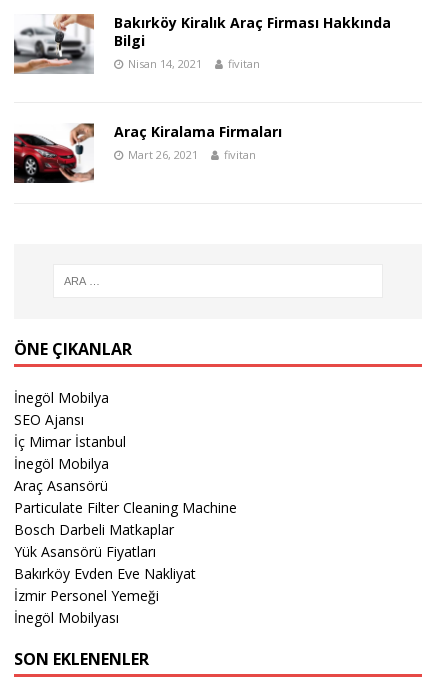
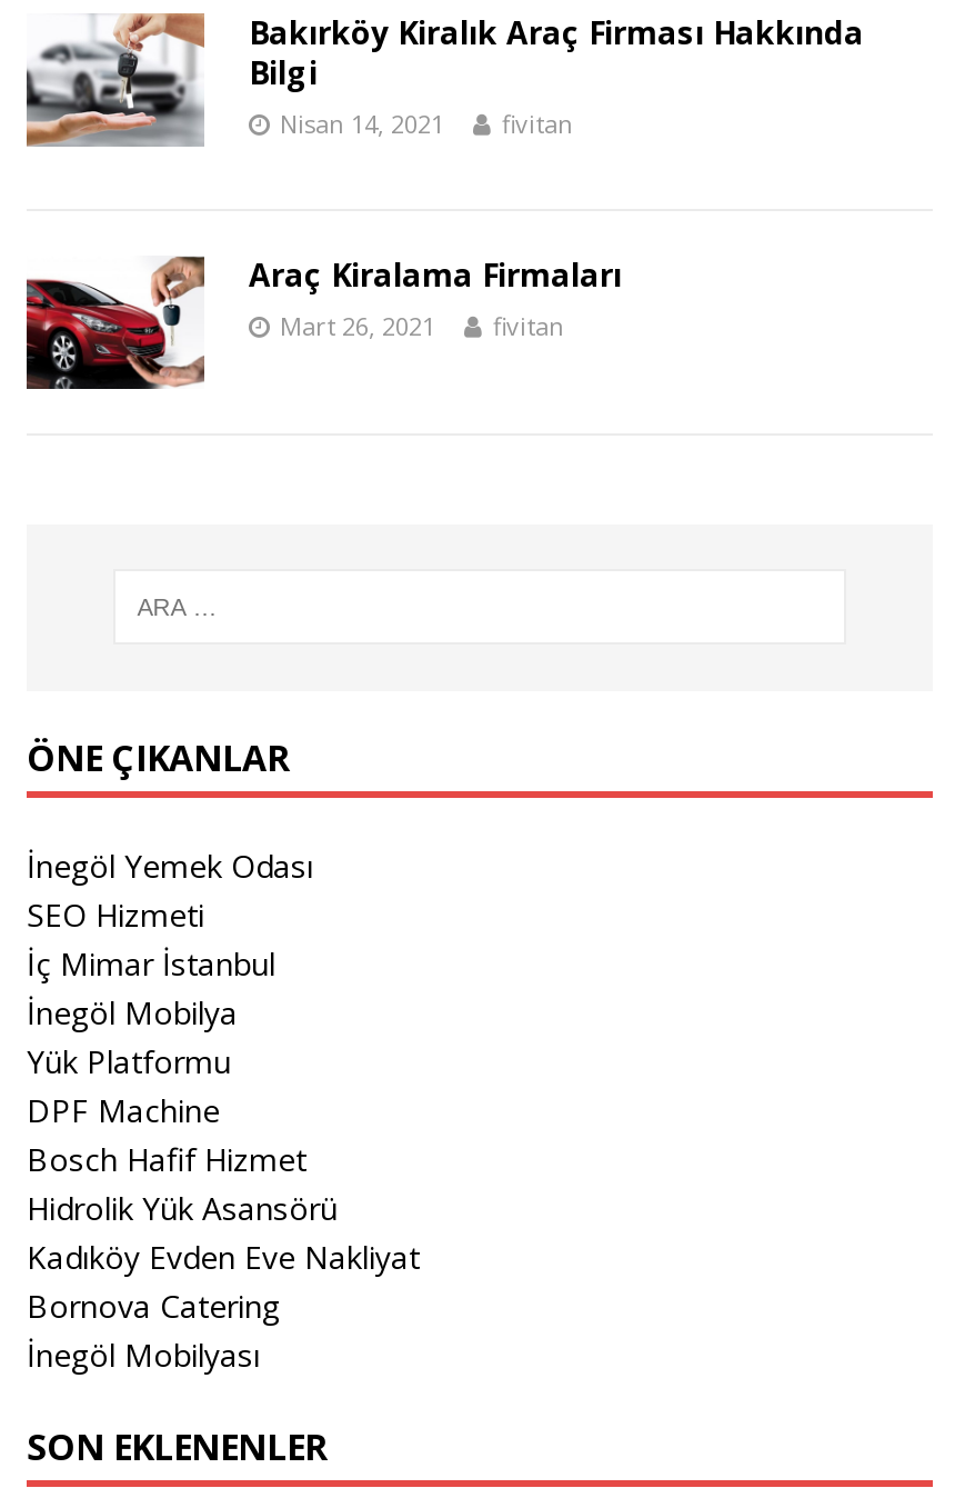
[14,388,109,429] İnegöl Mobilya | SEO Ajansı -> [27,844,313,935] İnegöl Yemek Odası | SEO Hizmeti
[14,476,237,605] Araç Asansörü | Particulate Filter Cleaning Machine | Bosch Darbeli Matkaplar | Yük Asansörü Fiyatları | Bakırköy Evden Eve Nakliyat | İzmir Personel Yemeği -> [27,1040,420,1326] Yük Platformu | DPF Machine | Bosch Hafif Hizmet | Hidrolik Yük Asansörü | Kadıköy Evden Eve Nakliyat | Bornova Catering

